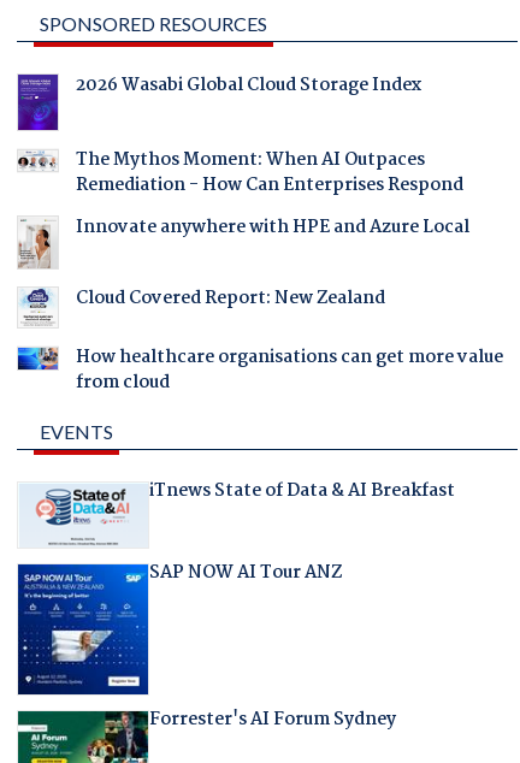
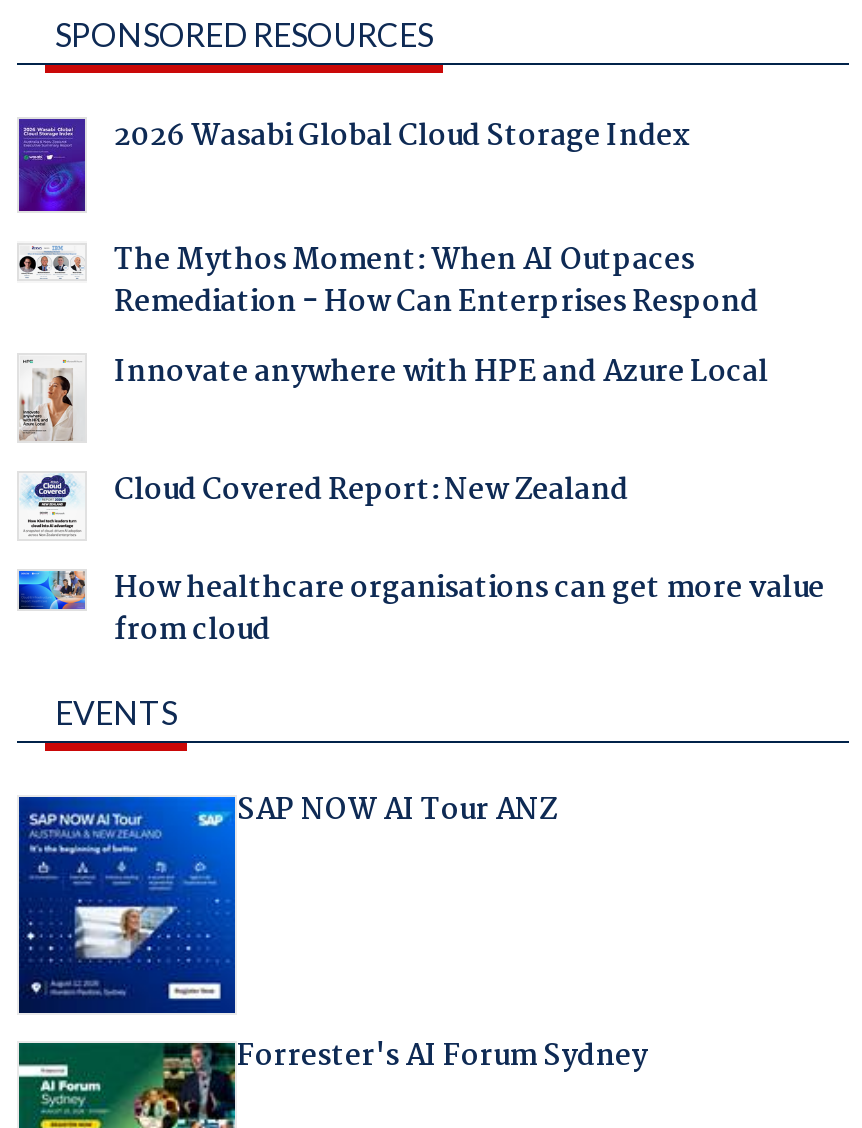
[20,477,455,546] [image] | iTnews State of Data & AI Breakfast -> none

